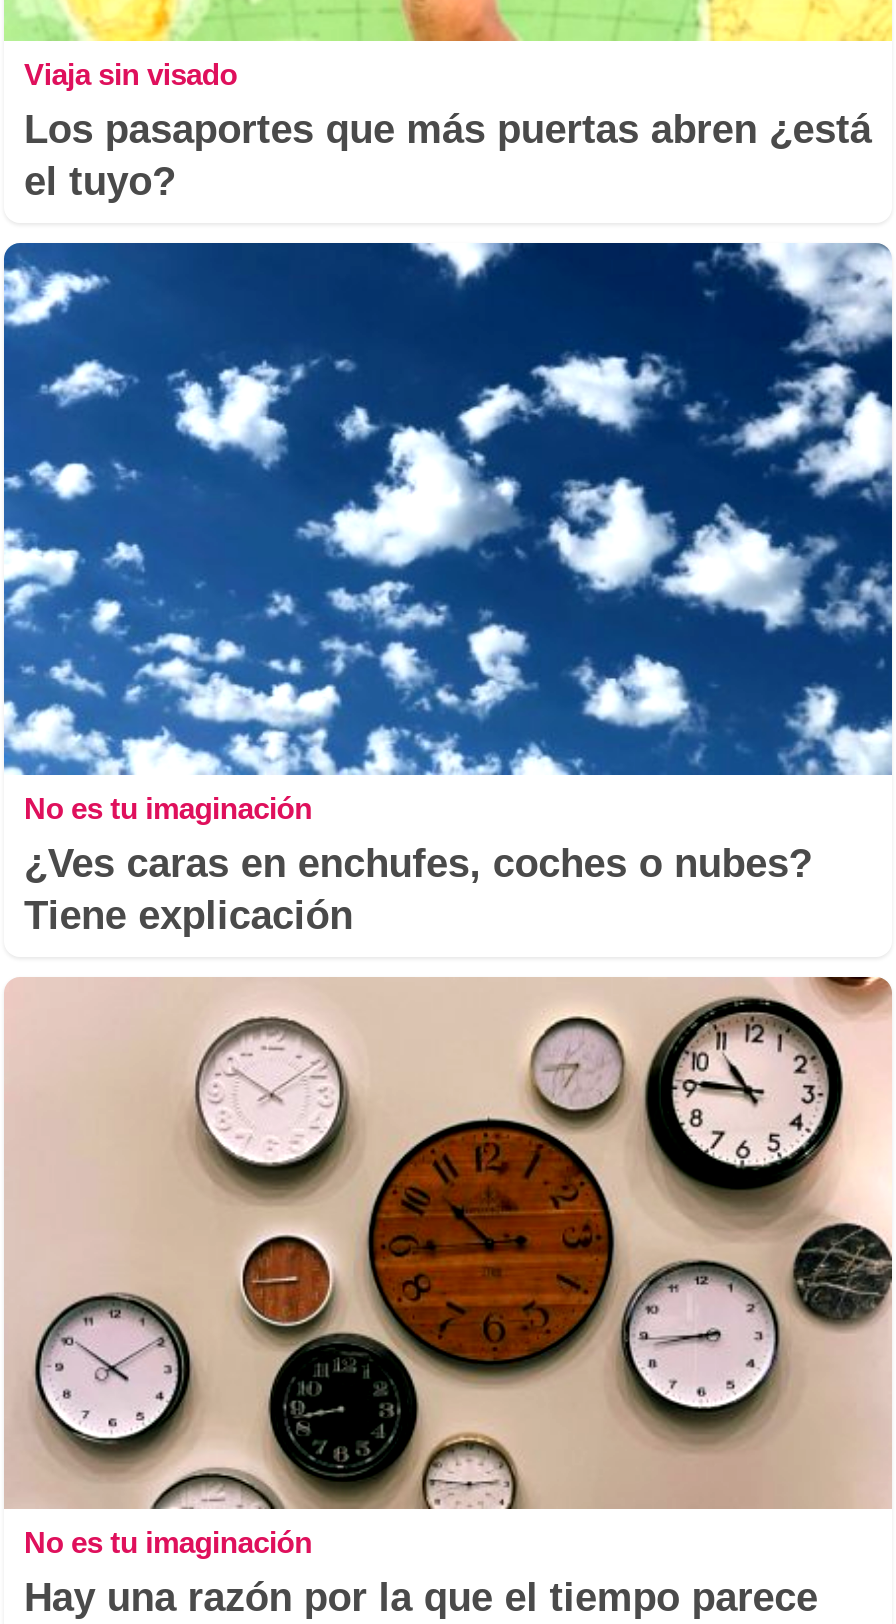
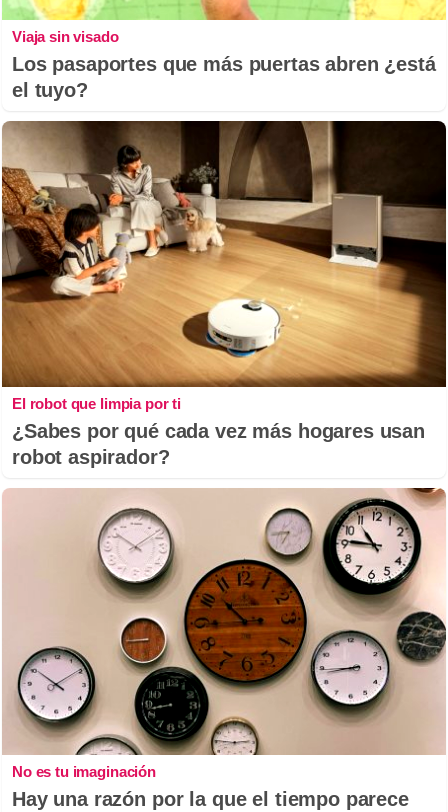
[6,240,890,937] [image] | No es tu imaginación | ¿Ves caras en enchufes, coches o nubes? | Tiene explicación -> [3,120,445,468] [image] | El robot que limpia por ti | ¿Sabes por qué cada vez más hogares usan | robot aspirador?

